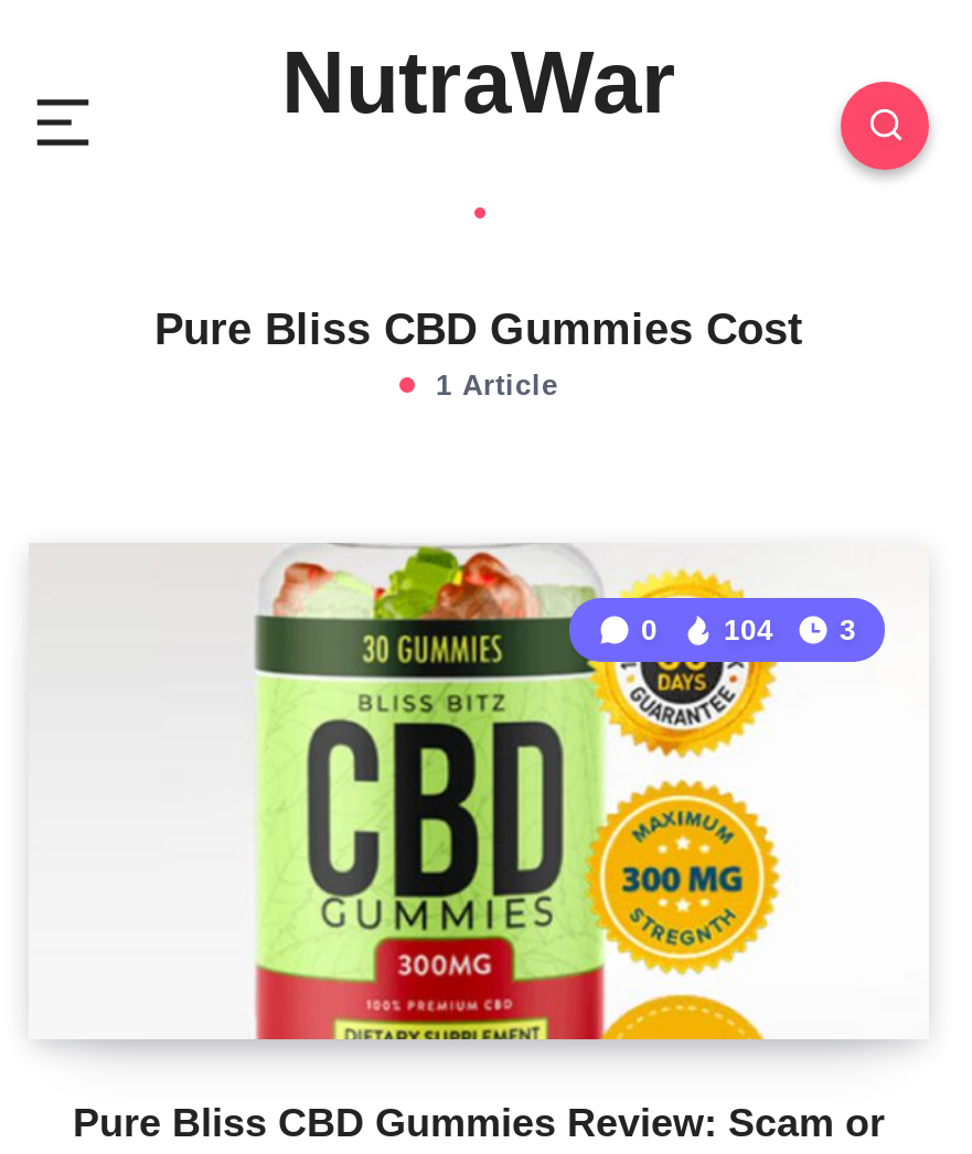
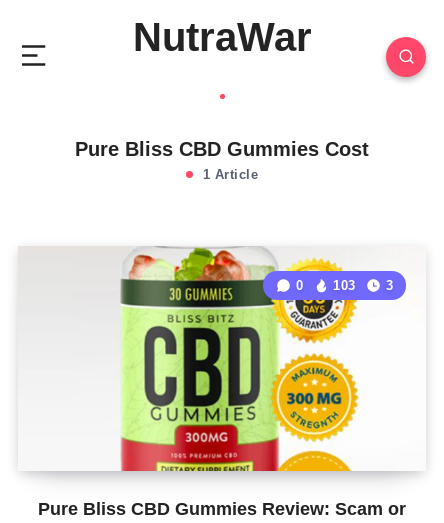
[641,613,856,647] 0 104 3 -> [295,278,393,293] 0 103 3

